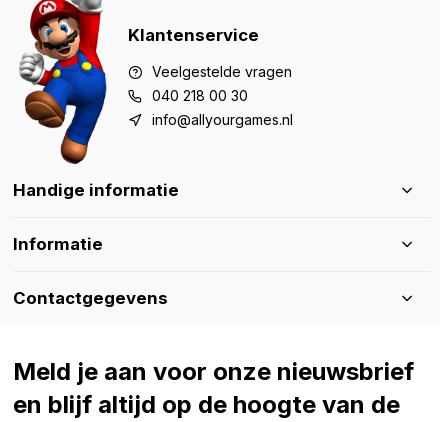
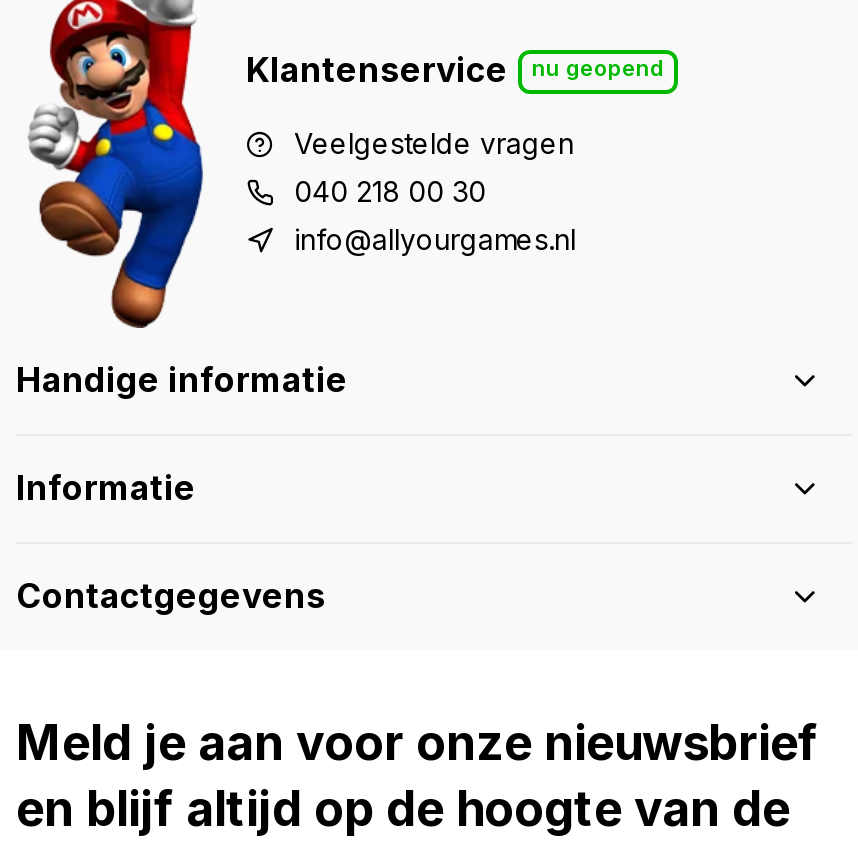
none -> [532,53,664,81] nu geopend

